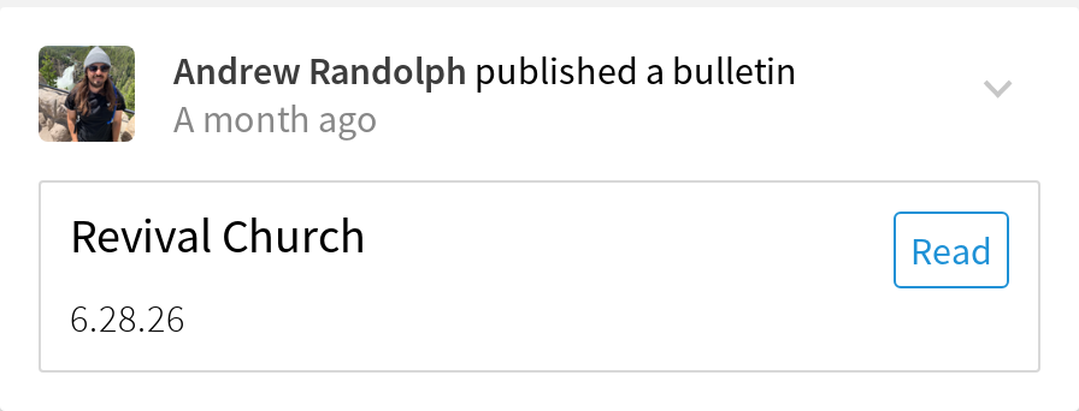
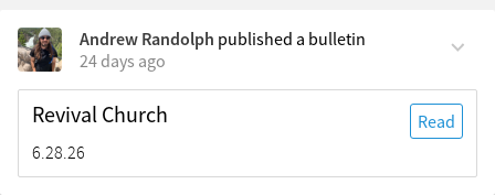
[173,93,378,141] A month ago -> [80,49,166,71] 24 days ago

